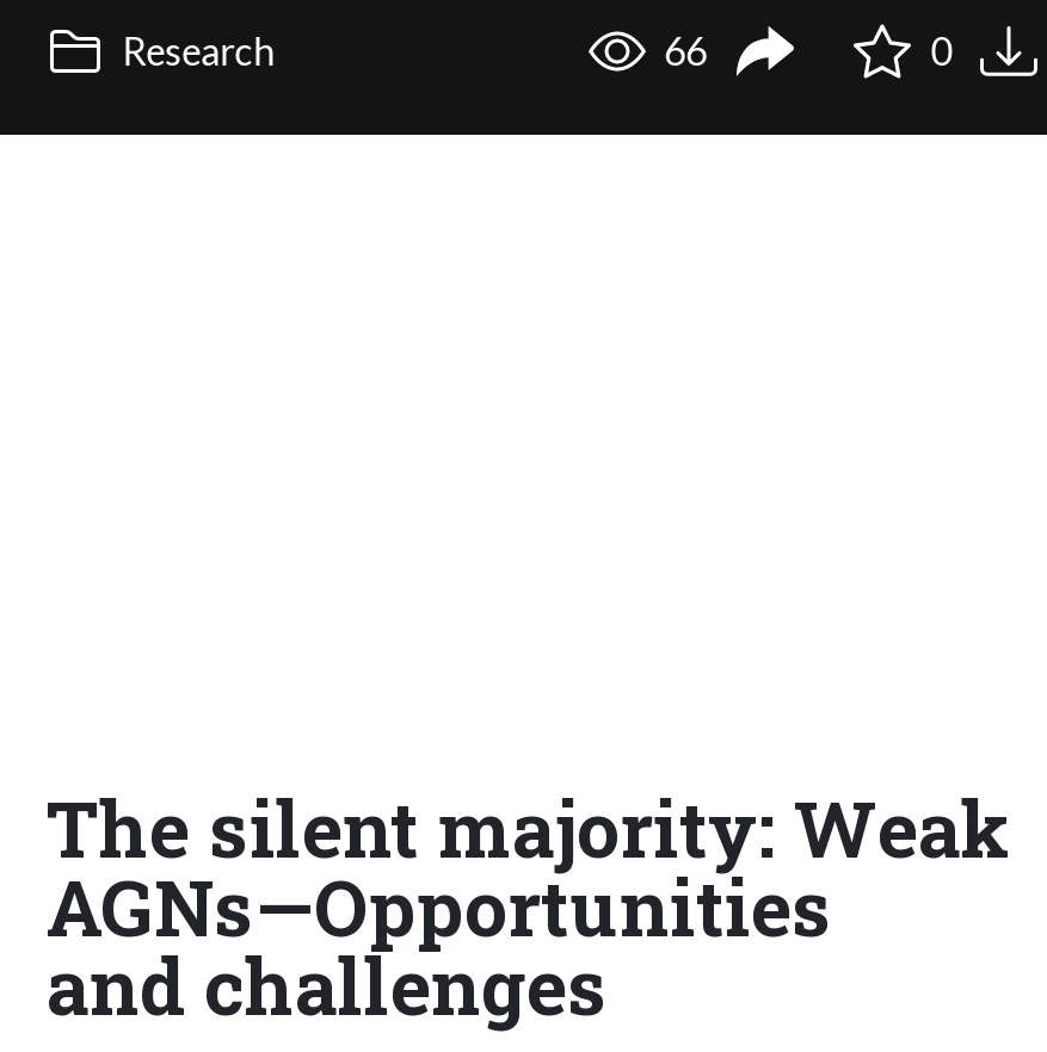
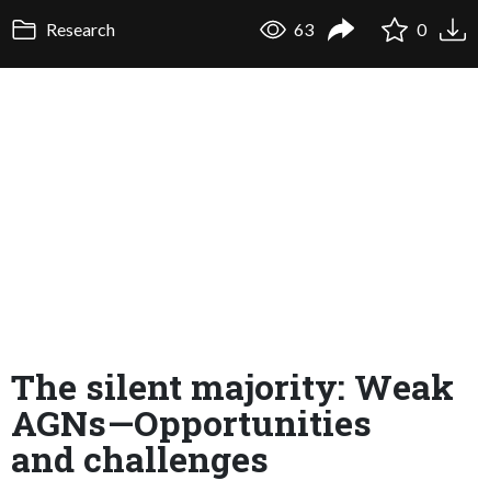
[656,28,707,73] 66 -> [291,19,314,40] 63

